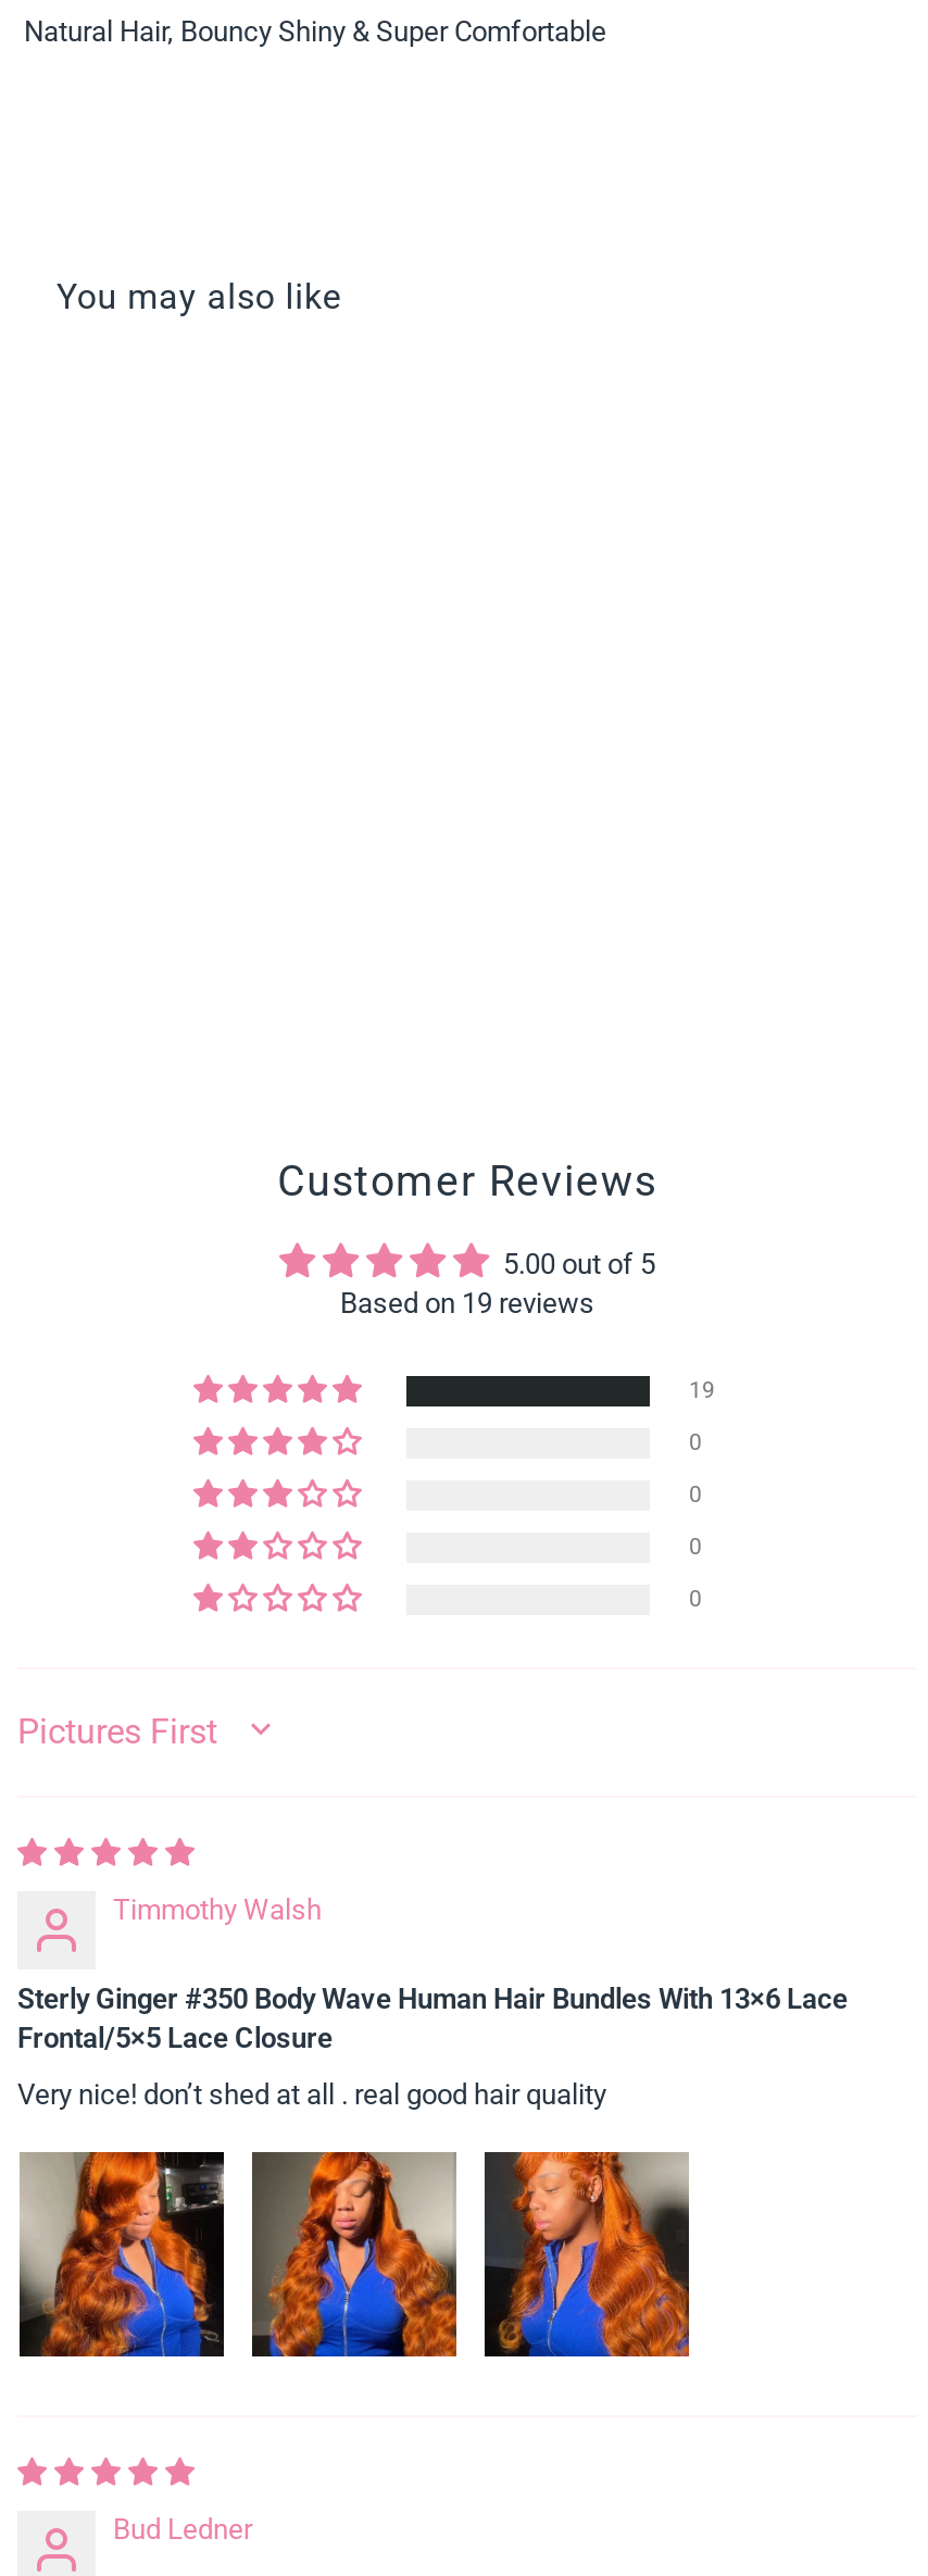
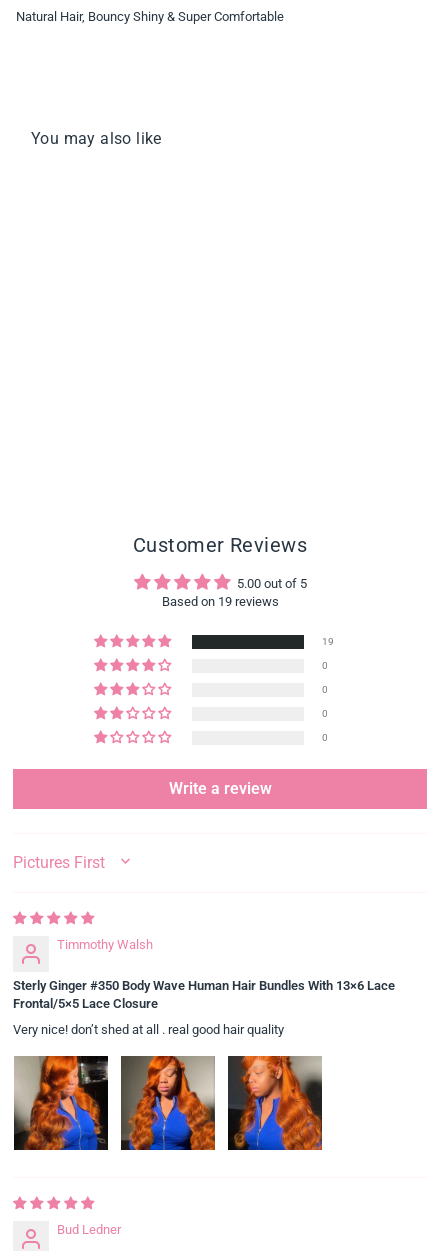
none -> [168,778,271,797] Write a review

